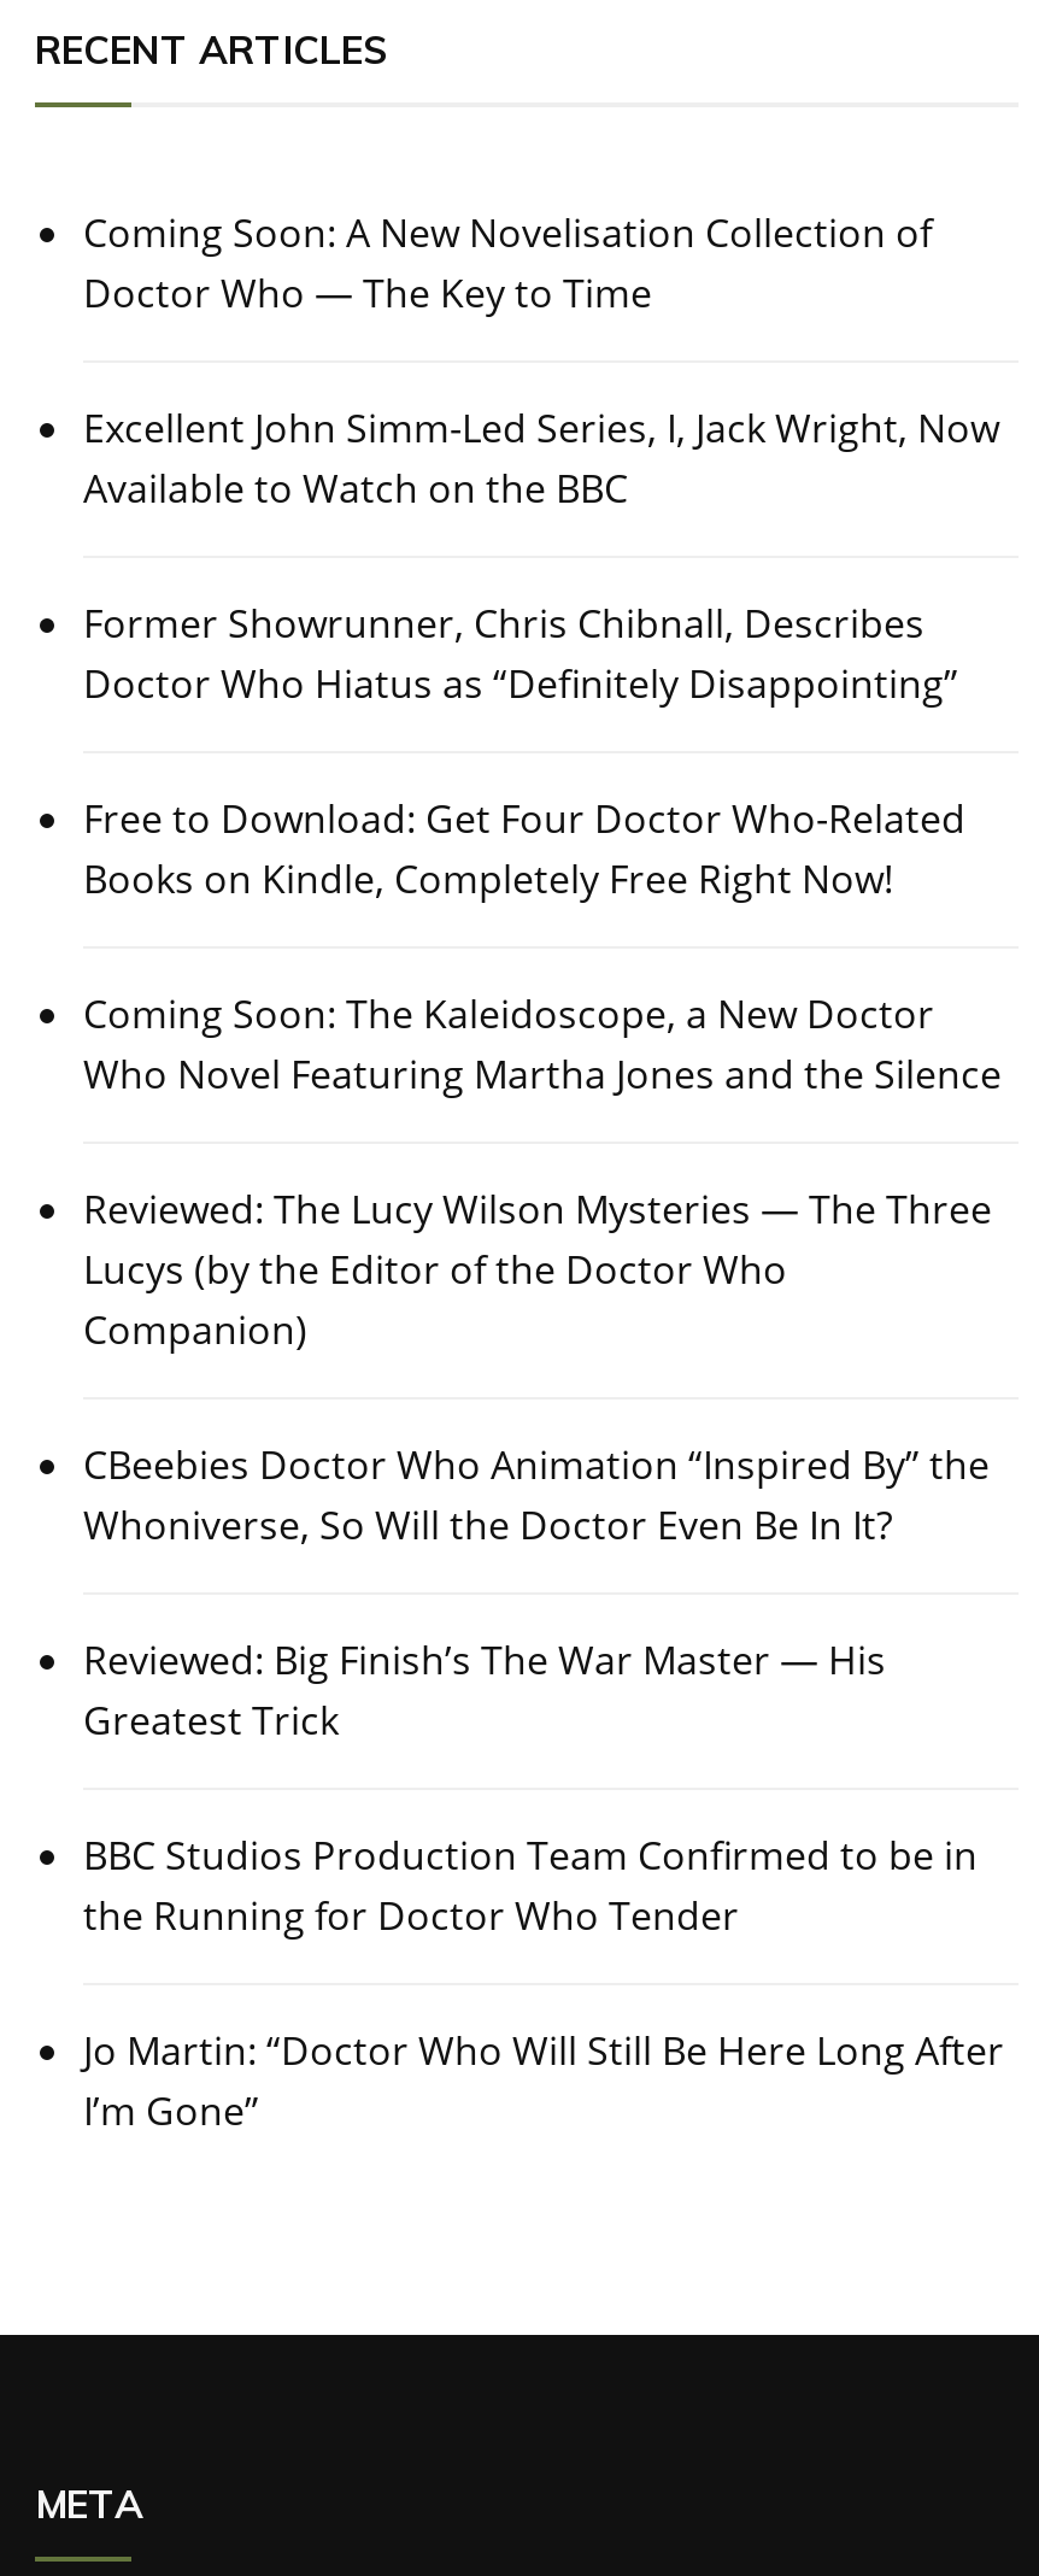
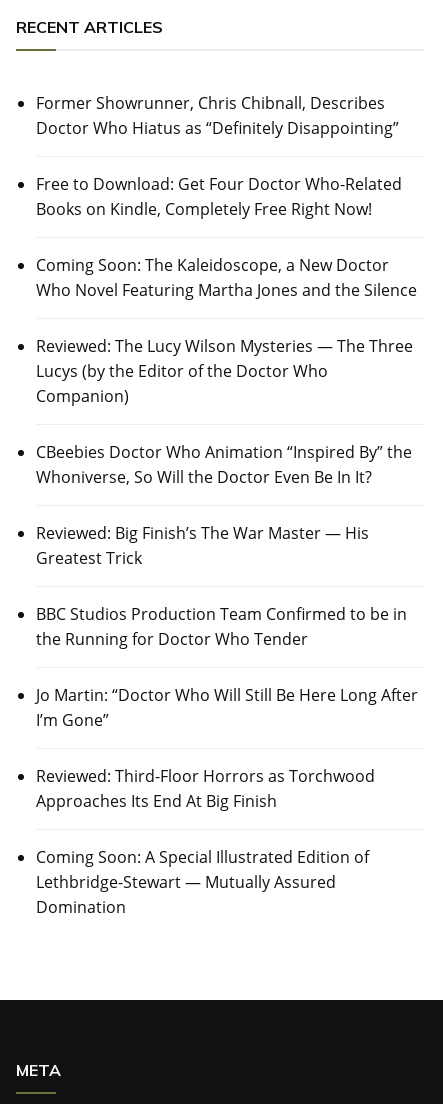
[83,207,999,516] Coming Soon: A New Novelisation Collection of | Doctor Who — The Key to Time | Excellent John Simm-Led Series, I, Jack Wright, Now | Available to Watch on the BBC -> none
moved [83,598,1004,2138] -> [36,92,418,731]: Former Showrunner, Chris Chibnall, Describes | Doctor Who Hiatus as “Definitely Disappointing” | Free to Download: Get Four Doctor Who-Related | ... | Jo Martin: “Doctor Who Will Still Be Here Long After | I’m Gone”
none -> [36,765,375,918] Reviewed: Third-Floor Horrors as Torchwood | Approaches Its End At Big Finish | Coming Soon: A Special Illustrated Edition of | Lethbridge-Stewart — Mutually Assured | Domination

